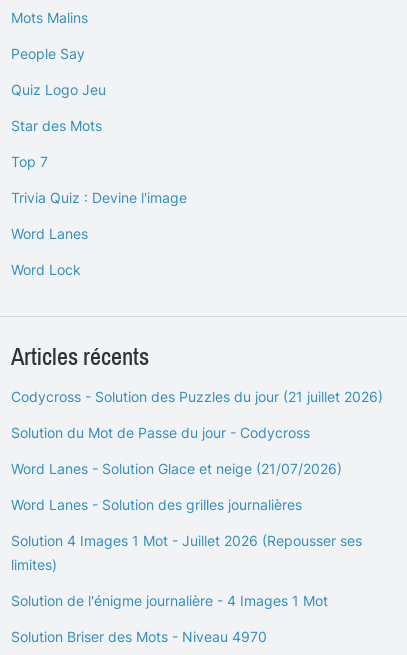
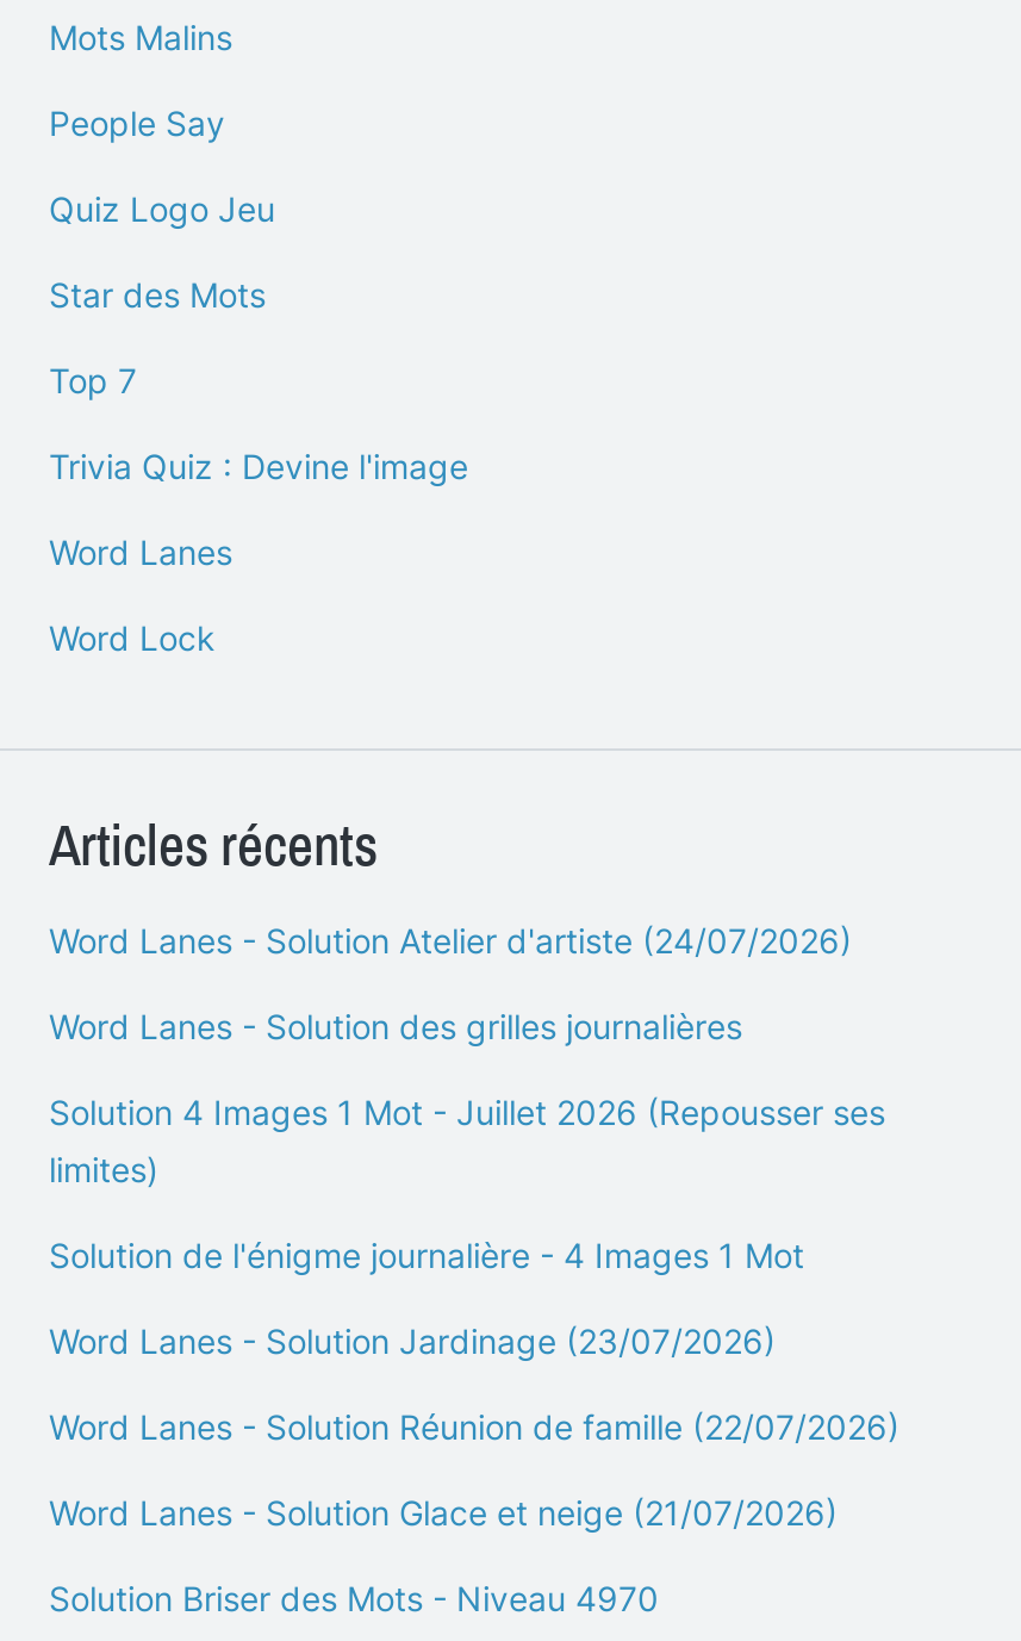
[11,388,383,441] Codycross - Solution des Puzzles du jour (21 juillet 2026) | Solution du Mot de Passe du jour - Codycross -> [49,920,852,961] Word Lanes - Solution Atelier d'artiste (24/07/2026)
moved [11,460,342,477] -> [49,1492,838,1533]: Word Lanes - Solution Glace et neige (21/07/2026)
moved [11,496,362,609] -> [49,1006,885,1275]: Word Lanes - Solution des grilles journalières | Solution 4 Images 1 Mot - Juillet 2026 (Repousser ses | limites) | Solution de l'énigme journalière - 4 Images 1 Mot
none -> [49,1320,899,1447] Word Lanes - Solution Jardinage (23/07/2026) | Word Lanes - Solution Réunion de famille (22/07/2026)

